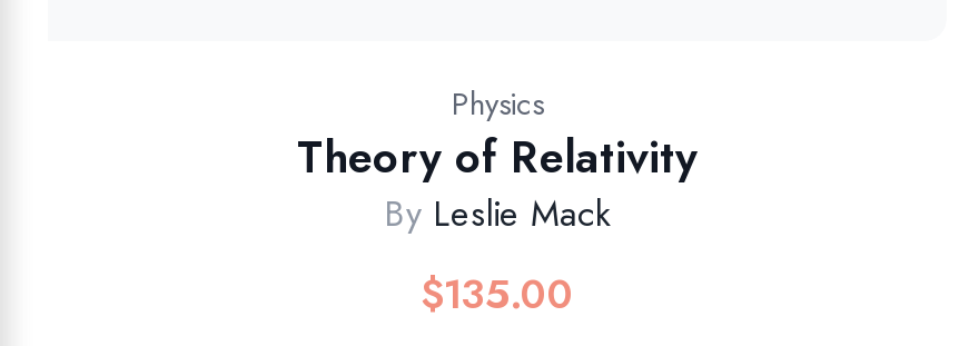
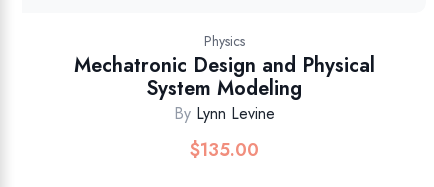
[297,126,698,239] Theory of Relativity | By Leslie Mack -> [73,51,374,125] Mechatronic Design and Physical | System Modeling | By Lynn Levine

